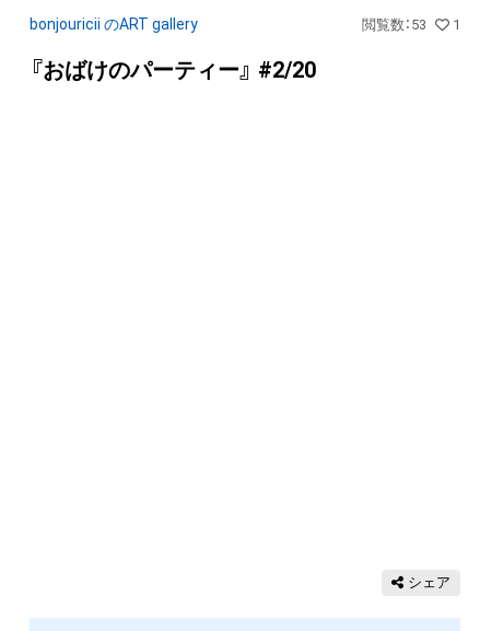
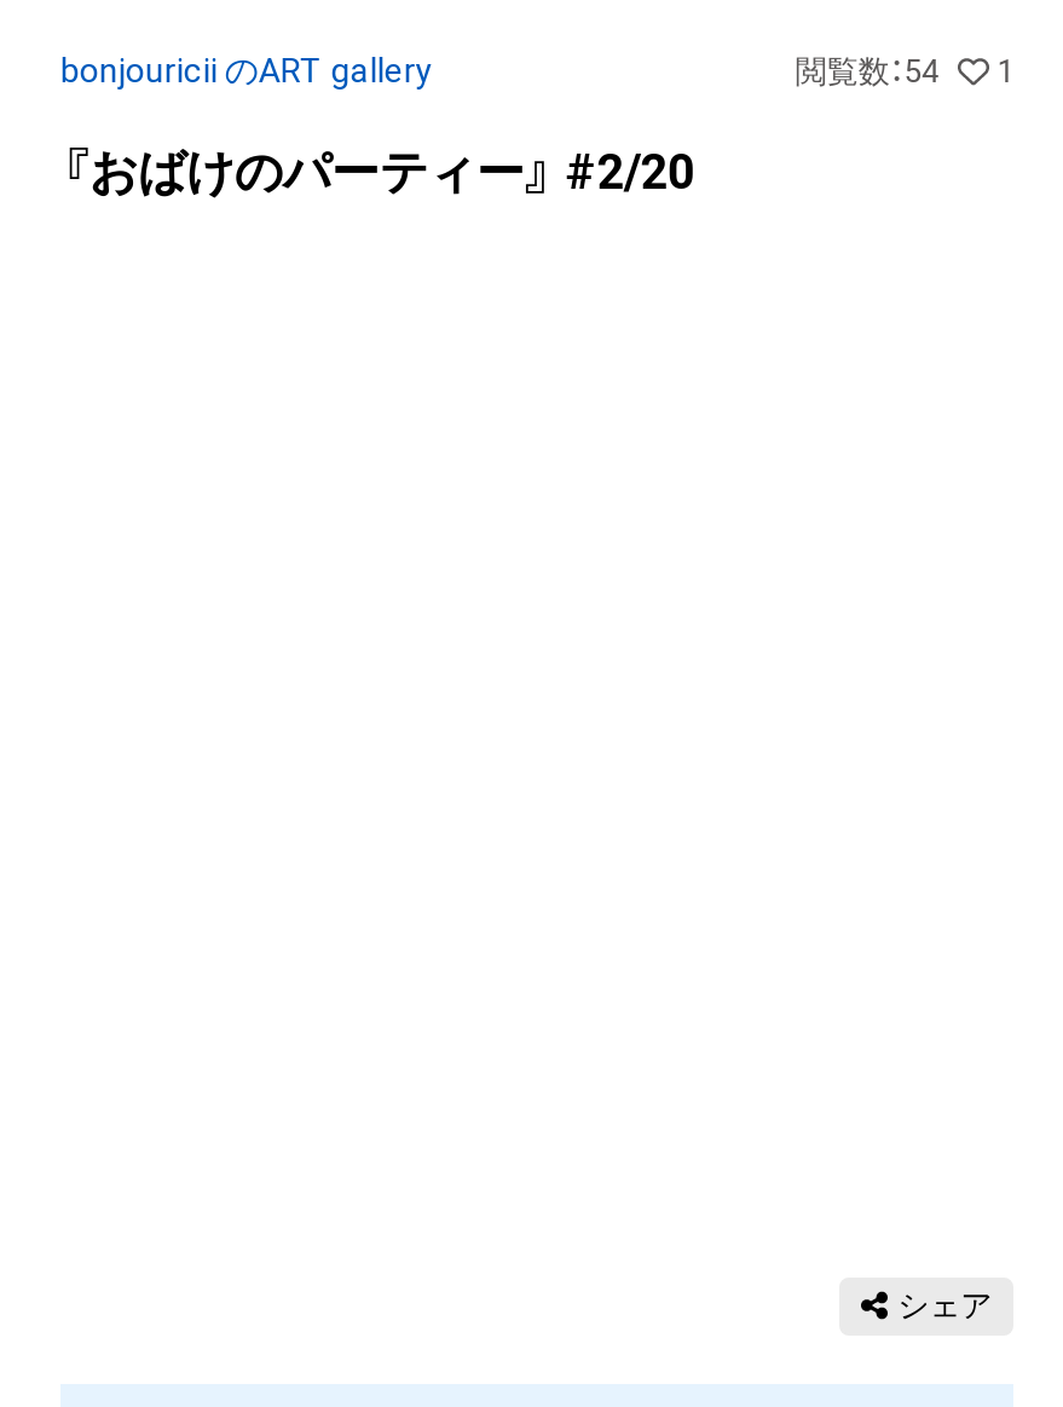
[362,16,460,33] 閲覧数：53 1 -> [795,53,1014,90] 閲覧数：54 1

